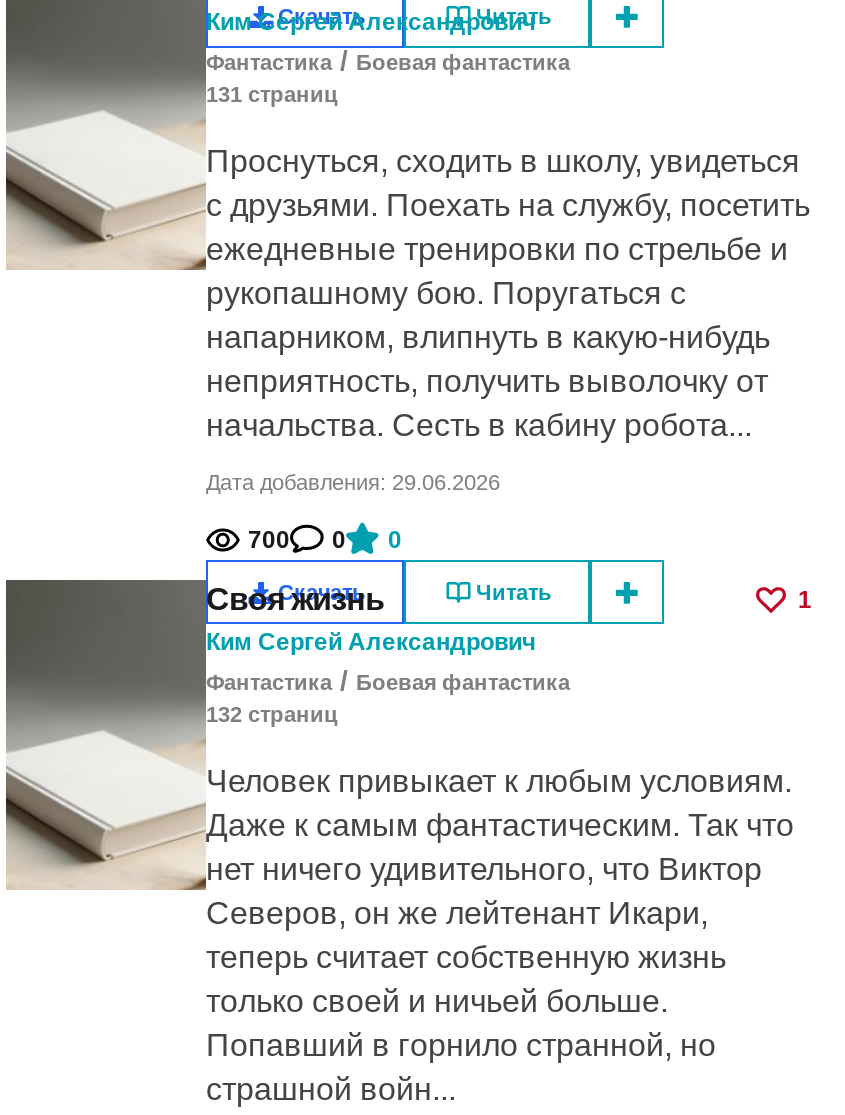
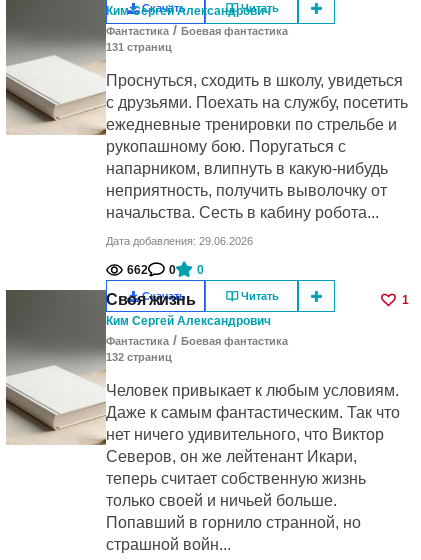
[248,525,402,553] 700 0 0 -> [127,262,204,276] 662 0 0

